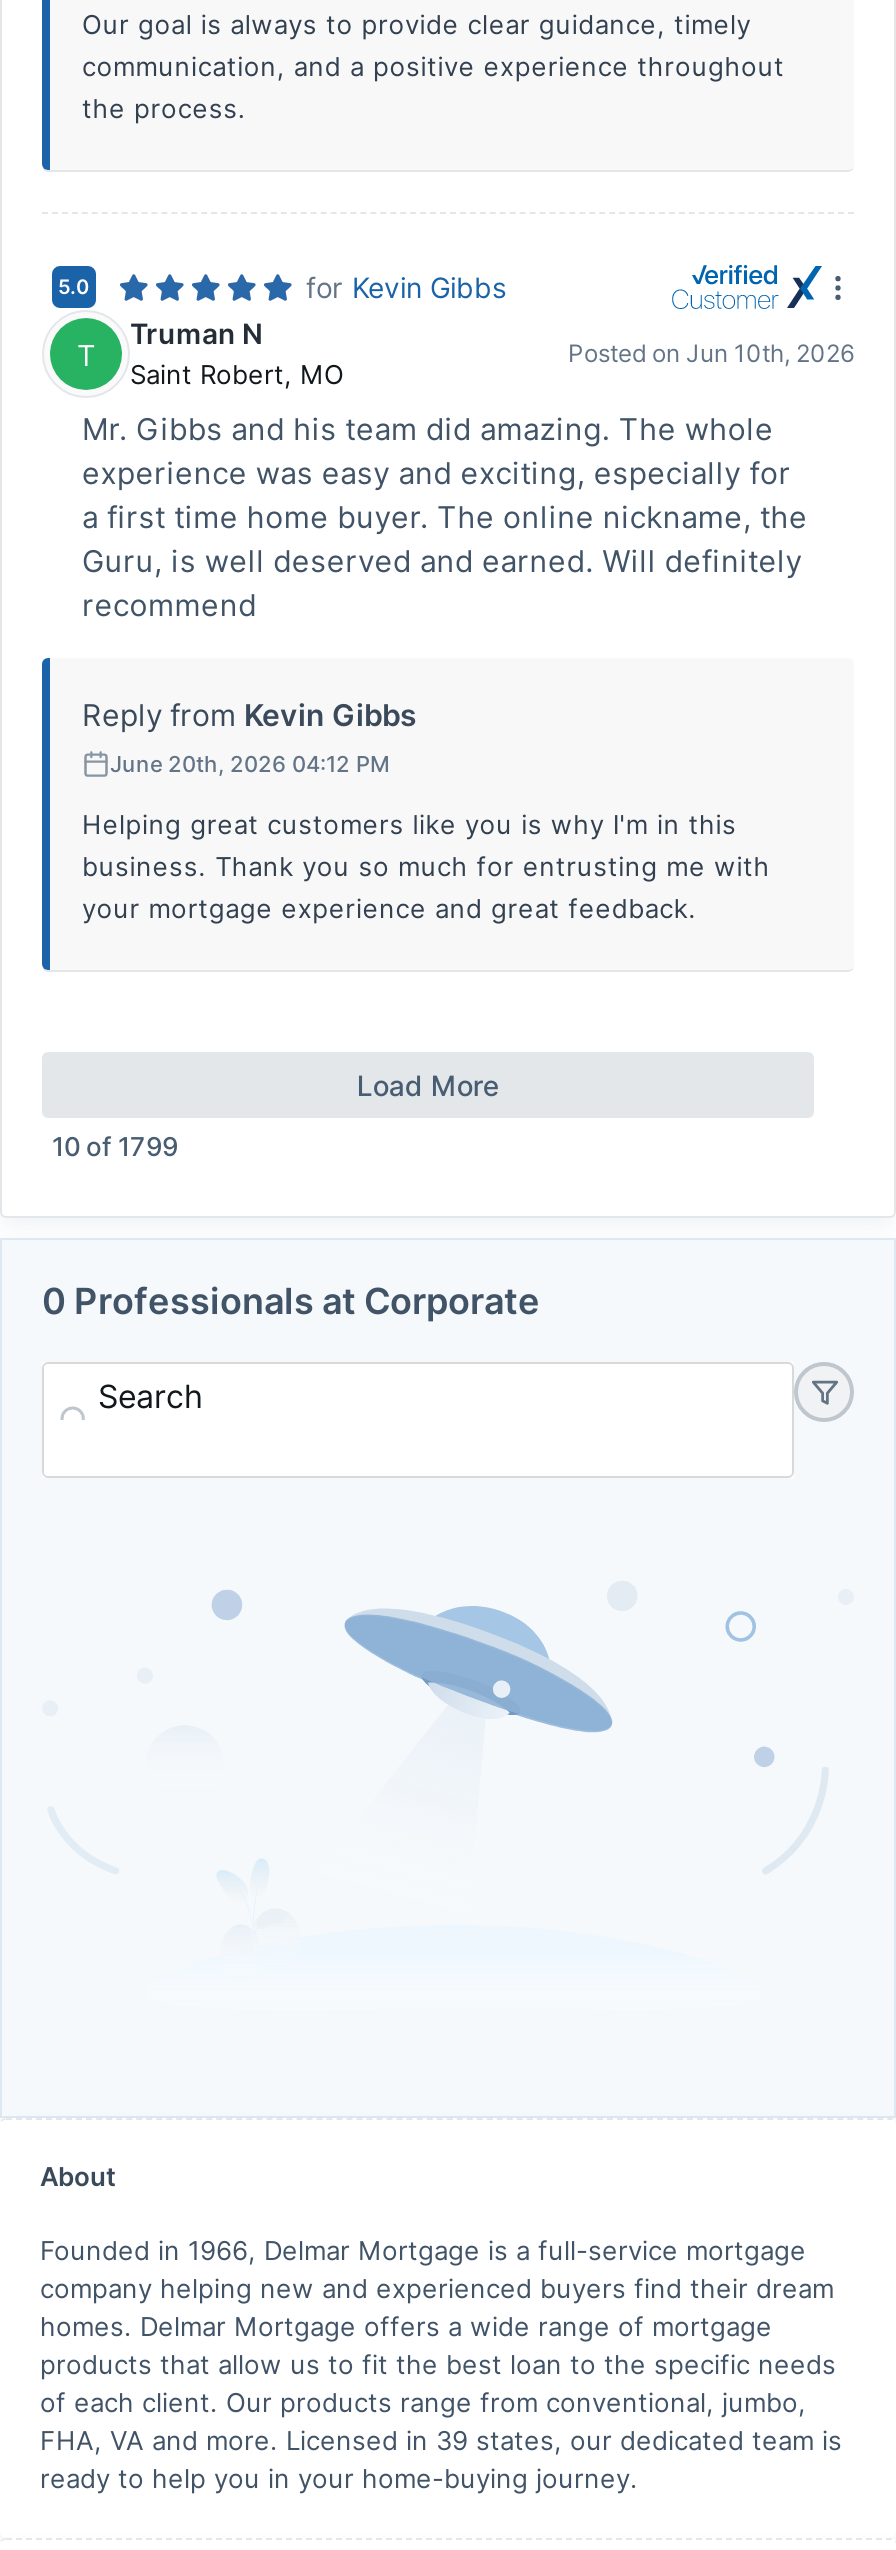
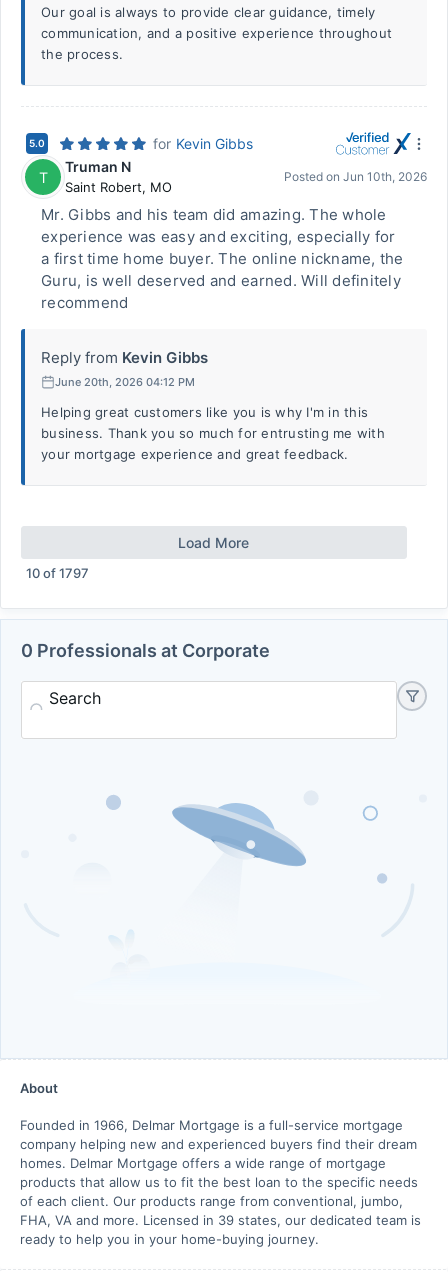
[52,1130,178,1162] 10 of 1799 -> [26,565,89,581] 10 of 1797

